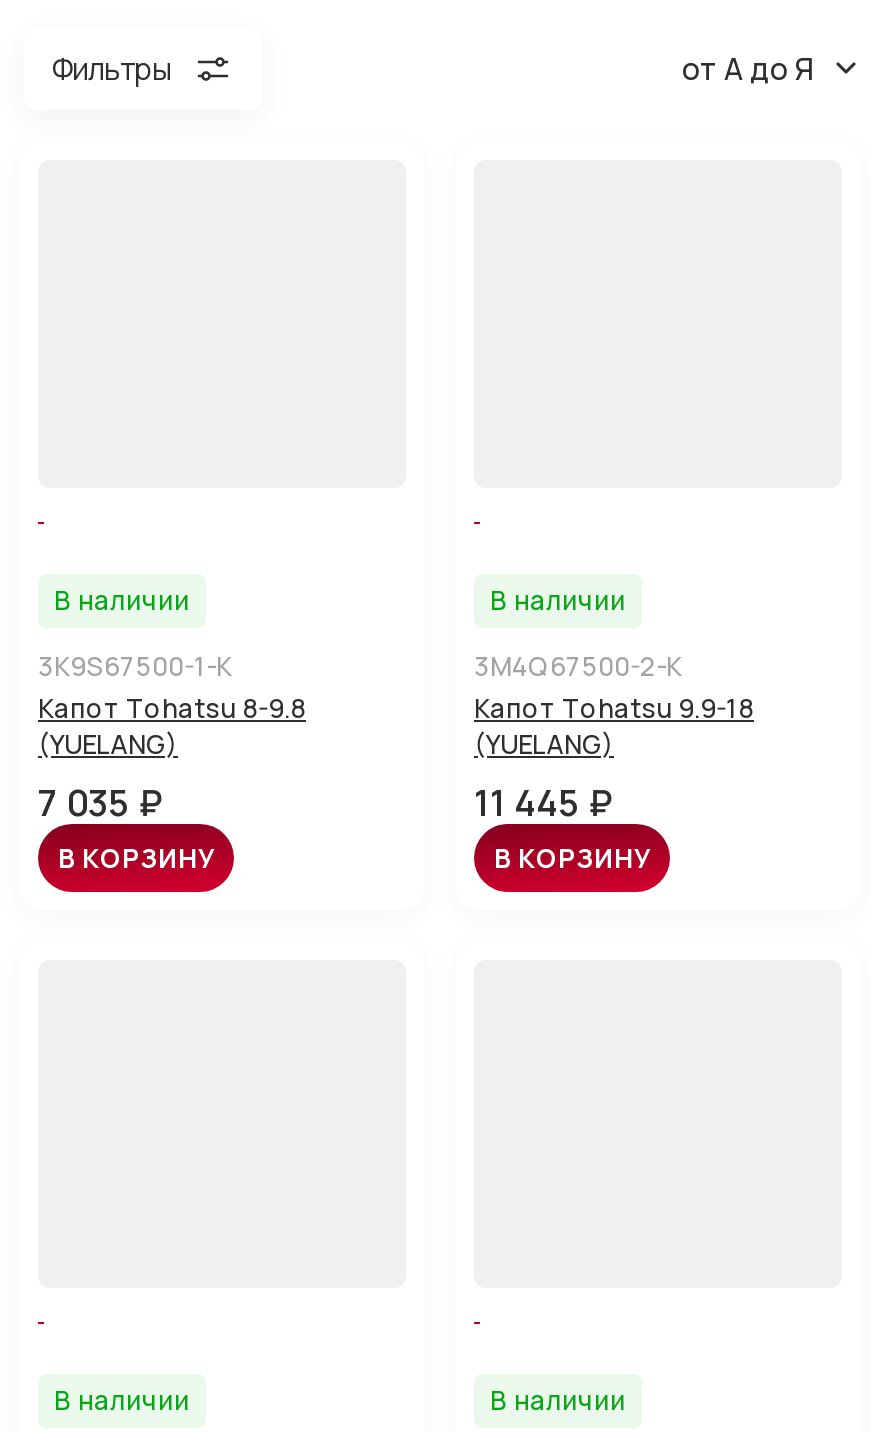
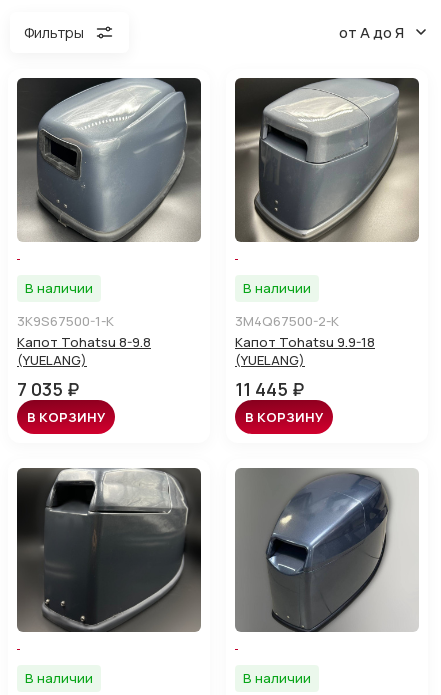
none -> [16,77,202,243] [image]
none -> [234,77,420,243] [image]
none -> [16,467,202,633] [image]
none -> [235,467,418,633] [image]

